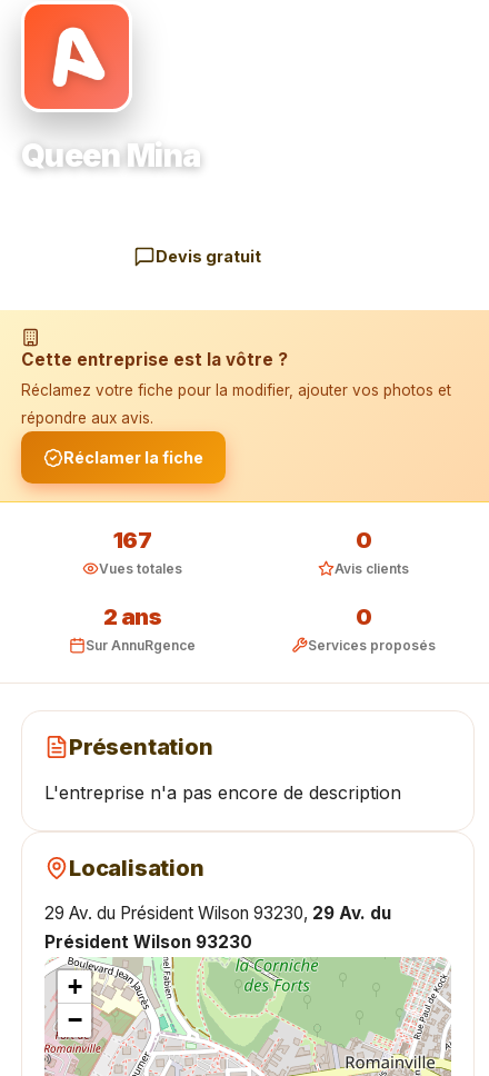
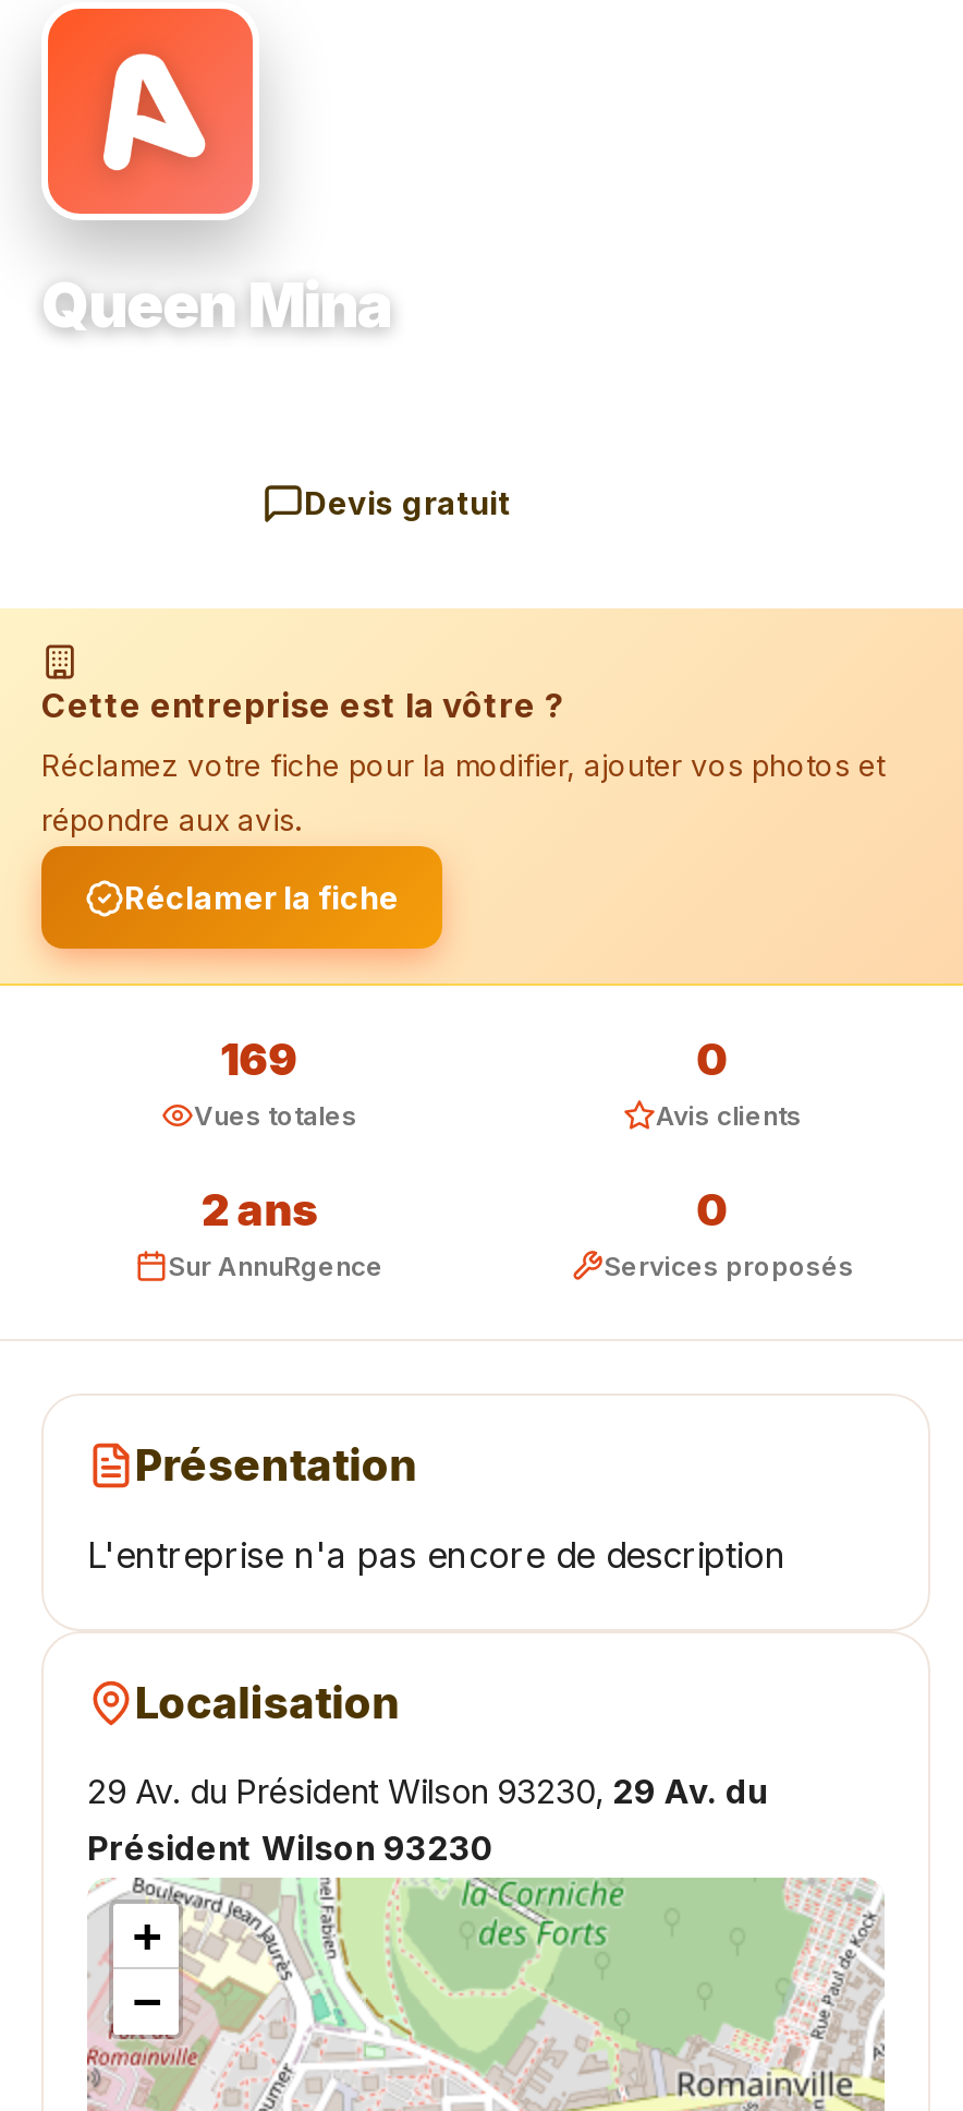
[113,527,152,554] 167 -> [220,1034,298,1086] 169

